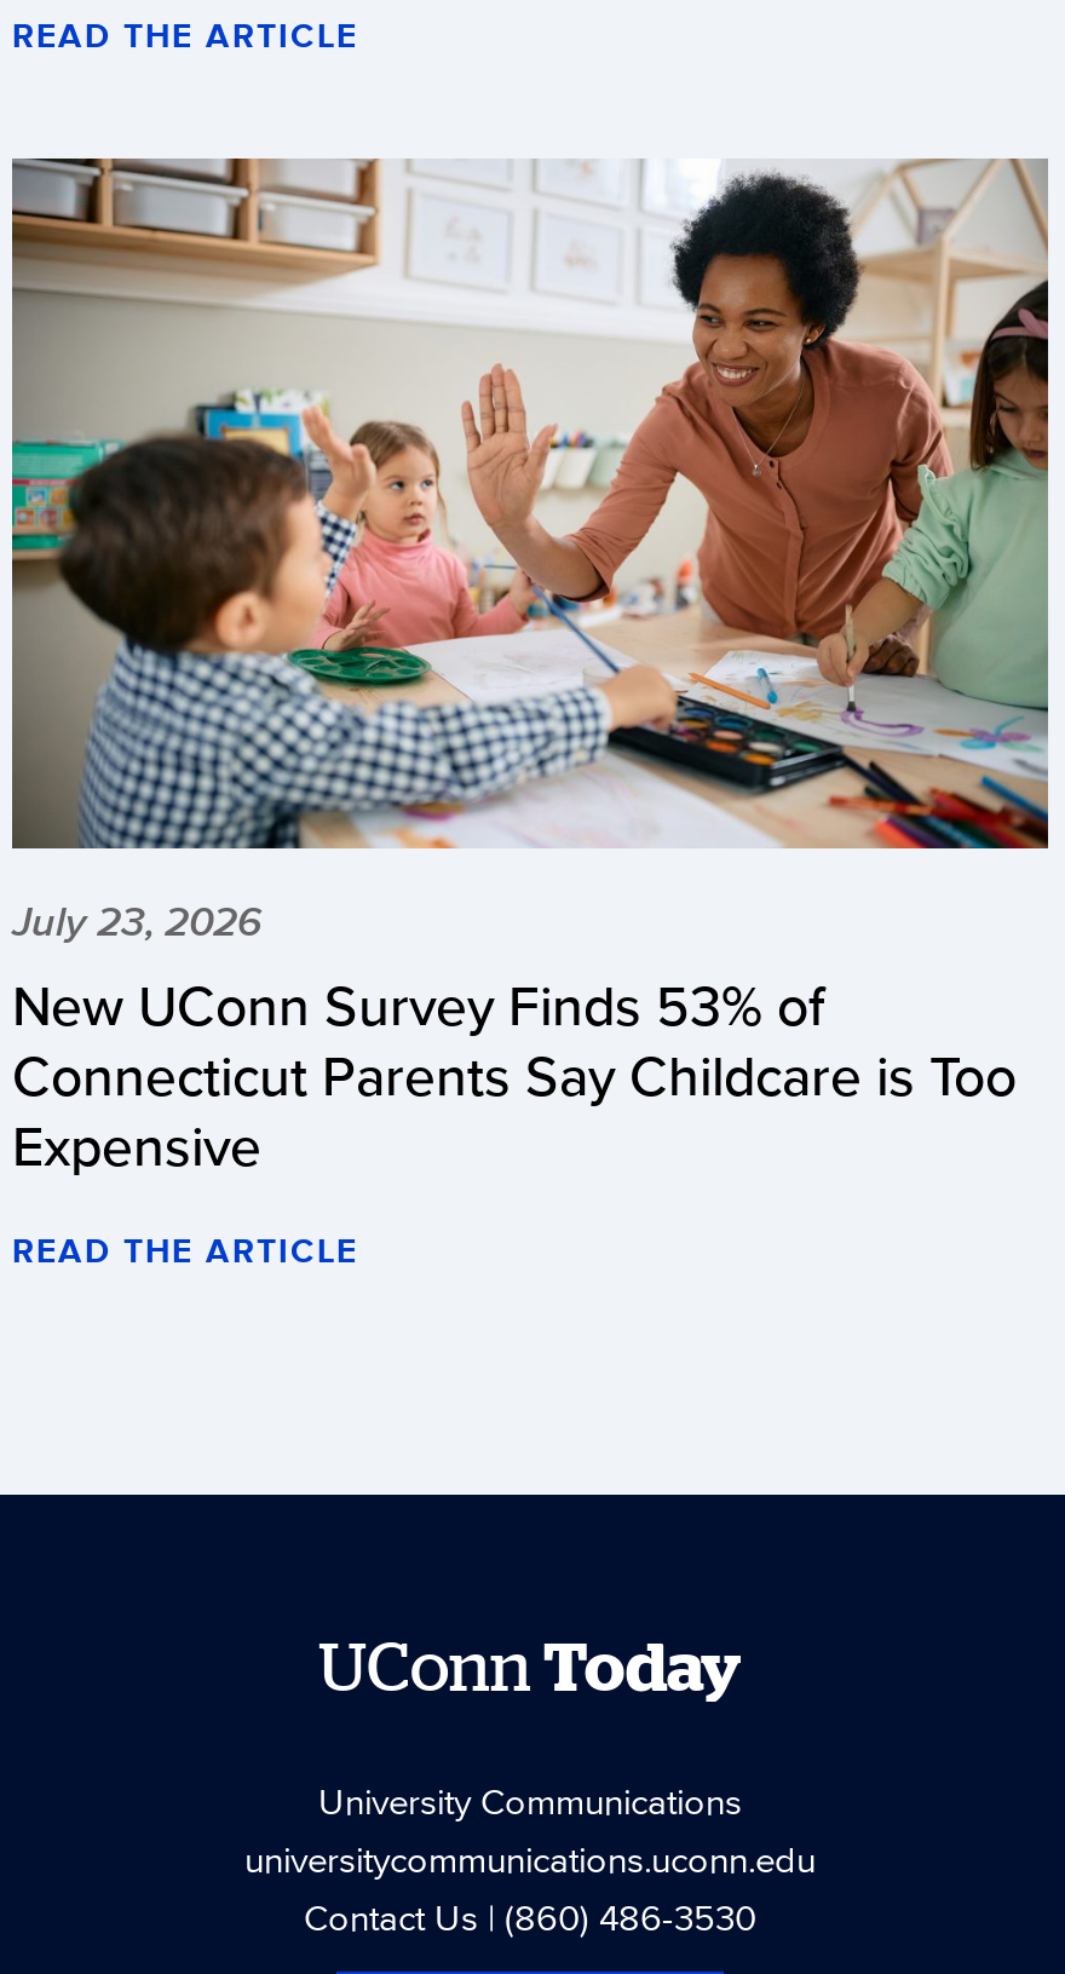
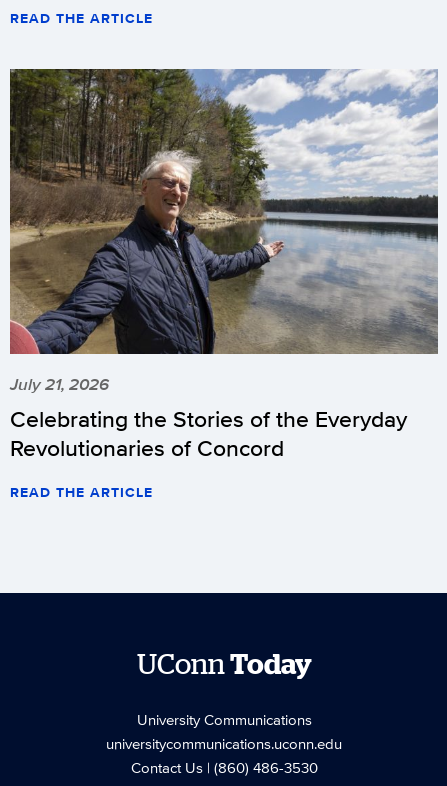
[12,156,1050,1186] [image] | July 23, 2026 | New UConn Survey Finds 53% of | Connecticut Parents Say Childcare is Too | Expensive -> [10,68,438,464] [image] | July 21, 2026 | Celebrating the Stories of the Everyday | Revolutionaries of Concord

